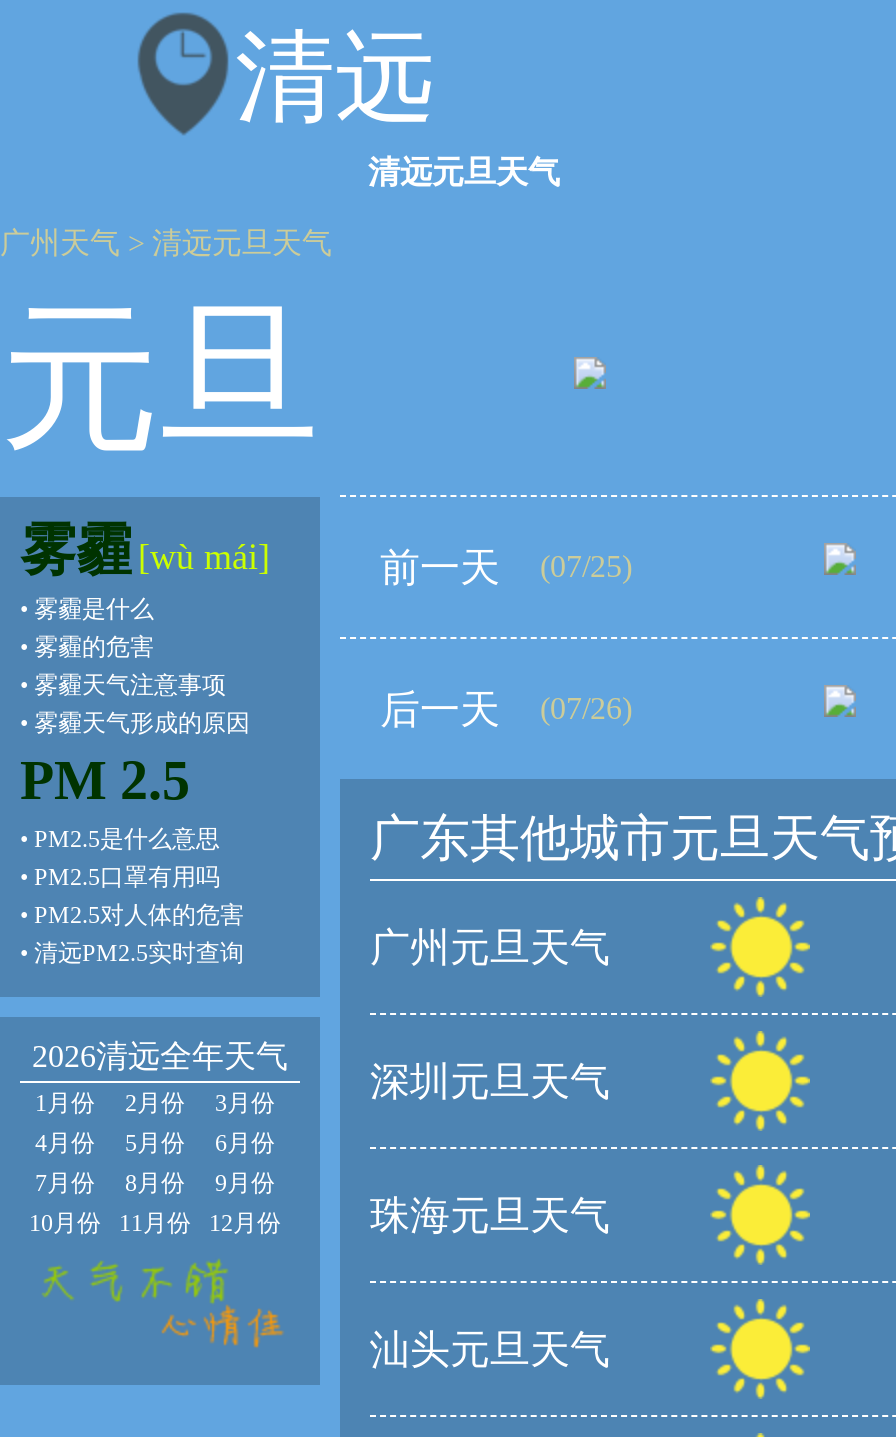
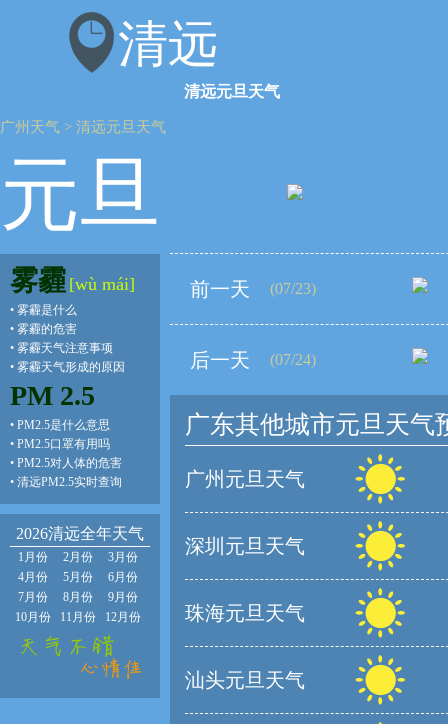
[380,545,632,589] 前一天 (07/25) -> [190,278,316,300] 前一天 (07/23)
[380,687,632,731] 后一天 (07/26) -> [190,349,316,371] 后一天 (07/24)

